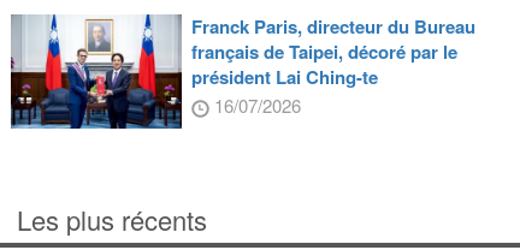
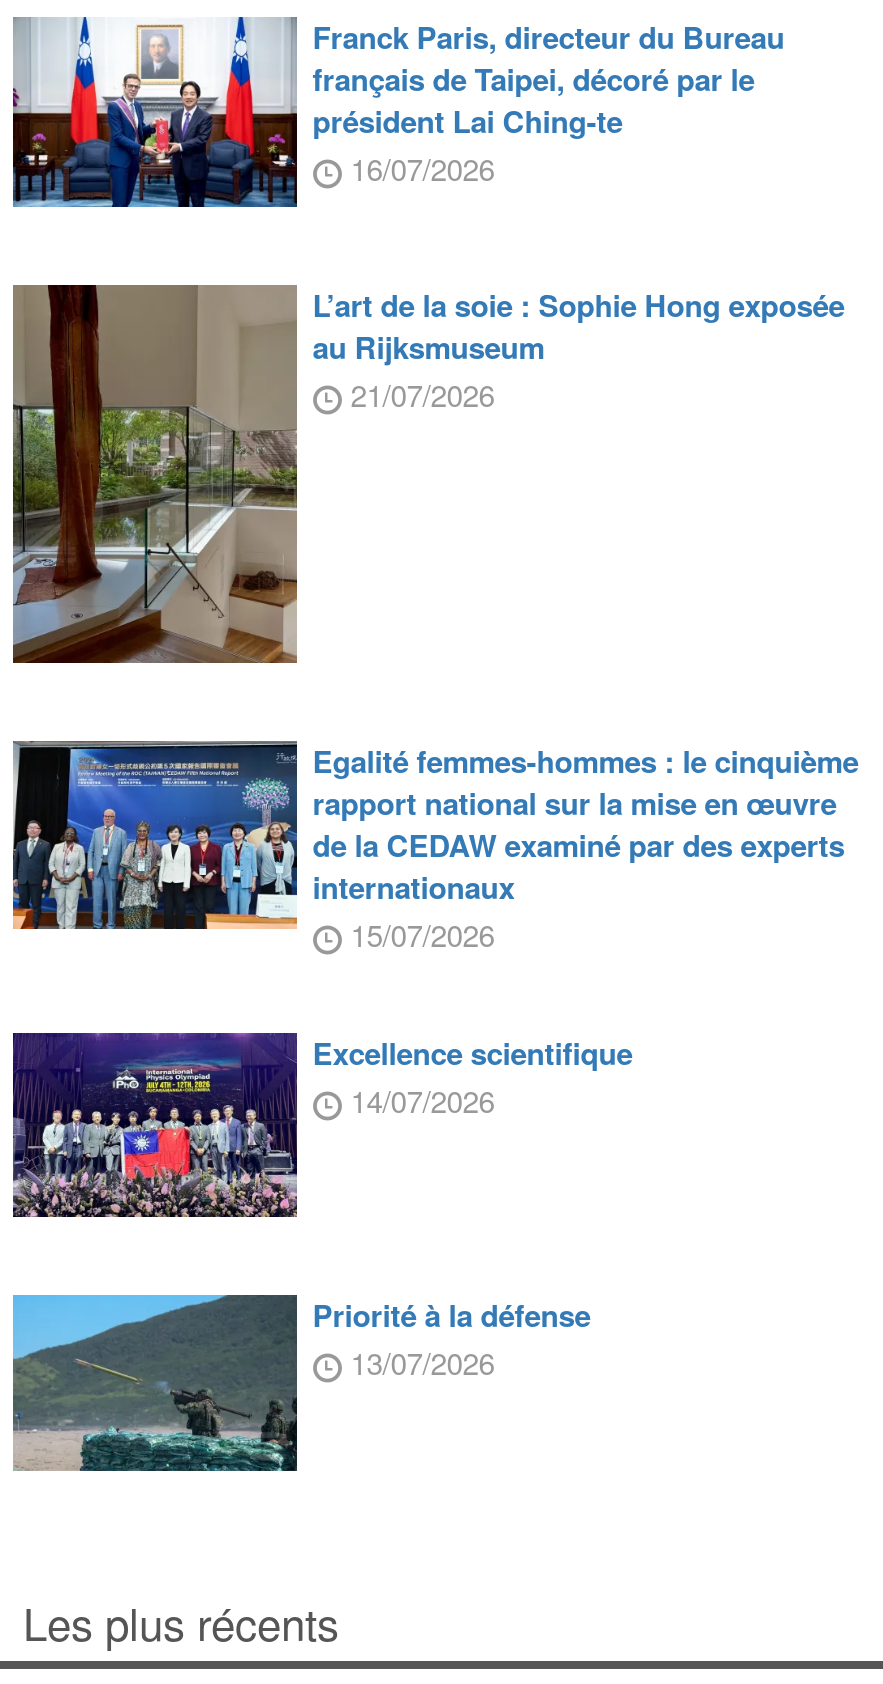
none -> [11,282,845,666] [image] | L’art de la soie : Sophie Hong exposée | au Rijksmuseum | 21/07/2026
none -> [11,738,859,1120] [image] | Egalité femmes-hommes : le cinquième | rapport national sur la mise en œuvre | de la CEDAW examiné par des experts | internationaux | 15/07/2026 | Excellence scientifique | 14/07/2026
none -> [11,1292,591,1472] [image] | Priorité à la défense | 13/07/2026
none -> [11,1030,299,1220] [image]

